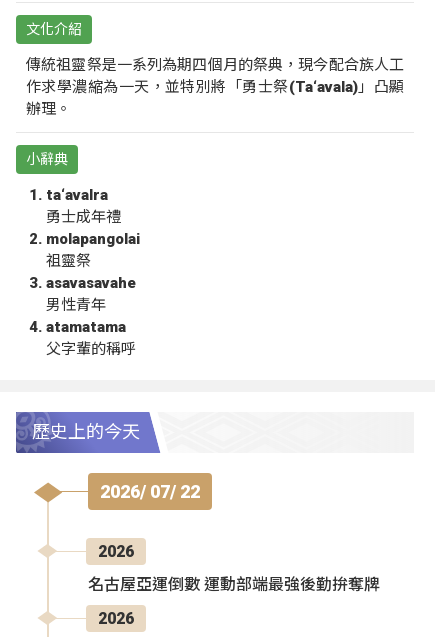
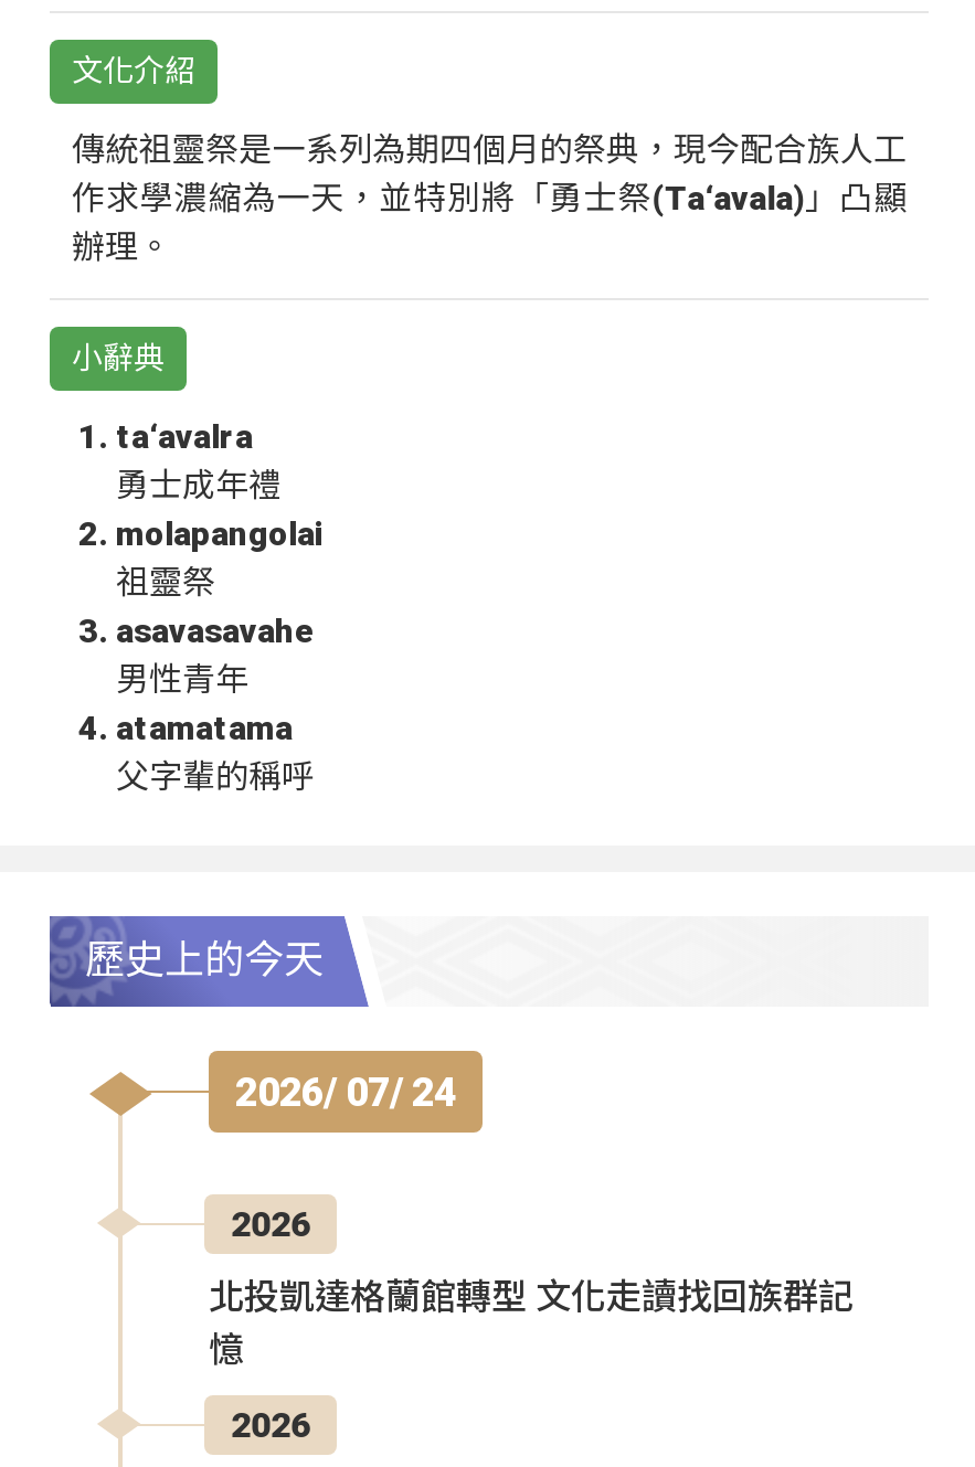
[100,481,200,502] 2026/ 07/ 22 -> [235,1068,456,1114] 2026/ 07/ 24
[88,575,380,594] 名古屋亞運倒數 運動部端最強後勤拚奪牌 -> [209,1276,854,1371] 北投凱達格蘭館轉型 文化走讀找回族群記 | 憶

